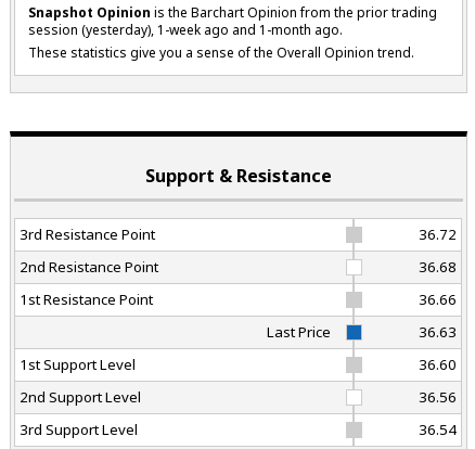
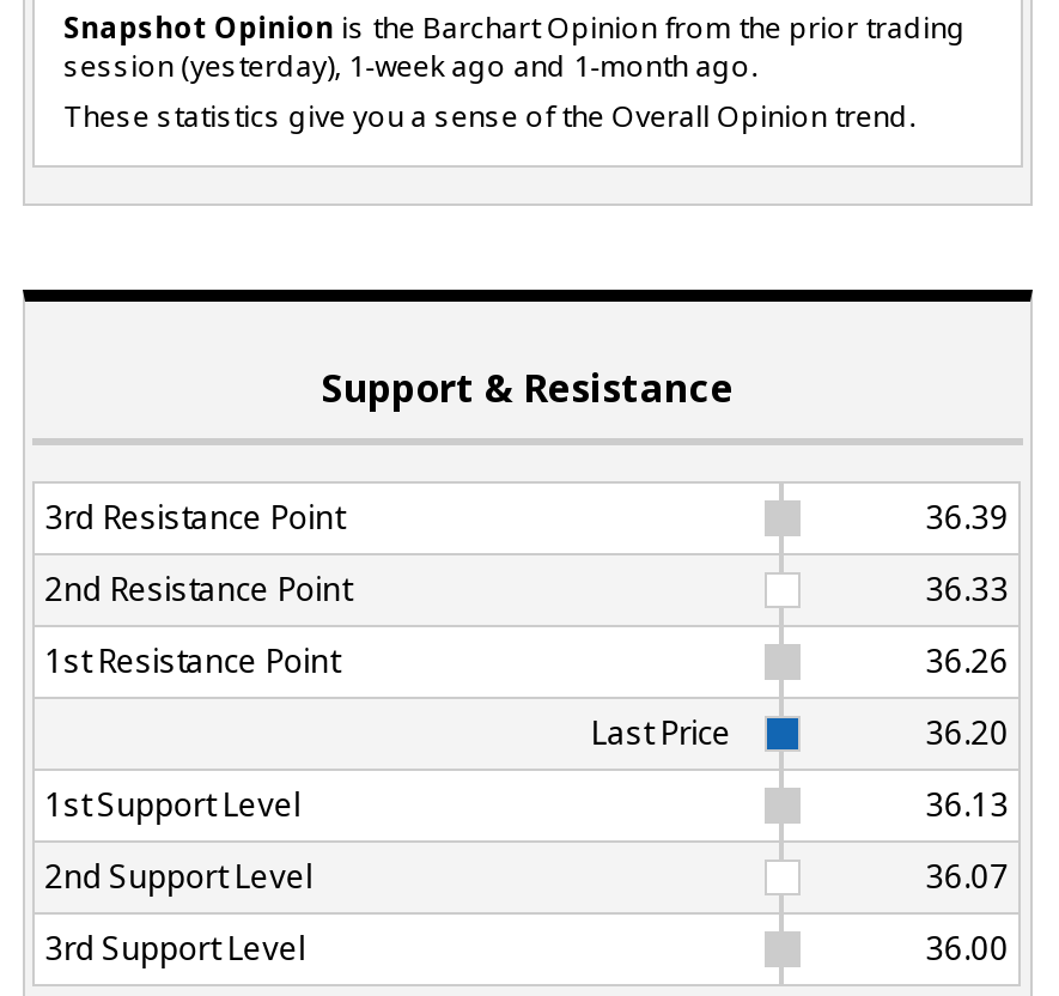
[419,224,457,244] 36.72 -> [925,495,1009,538] 36.39
[419,257,457,276] 36.68 -> [925,567,1009,610] 36.33
[419,289,457,309] 36.66 -> [925,639,1009,682] 36.26
[419,322,457,341] 36.63 -> [925,711,1009,754] 36.20
[419,354,457,374] 36.60 -> [925,782,1009,826] 36.13
[419,387,457,406] 36.56 -> [925,854,1009,897] 36.07
[419,420,457,439] 36.54 -> [925,926,1009,969] 36.00

